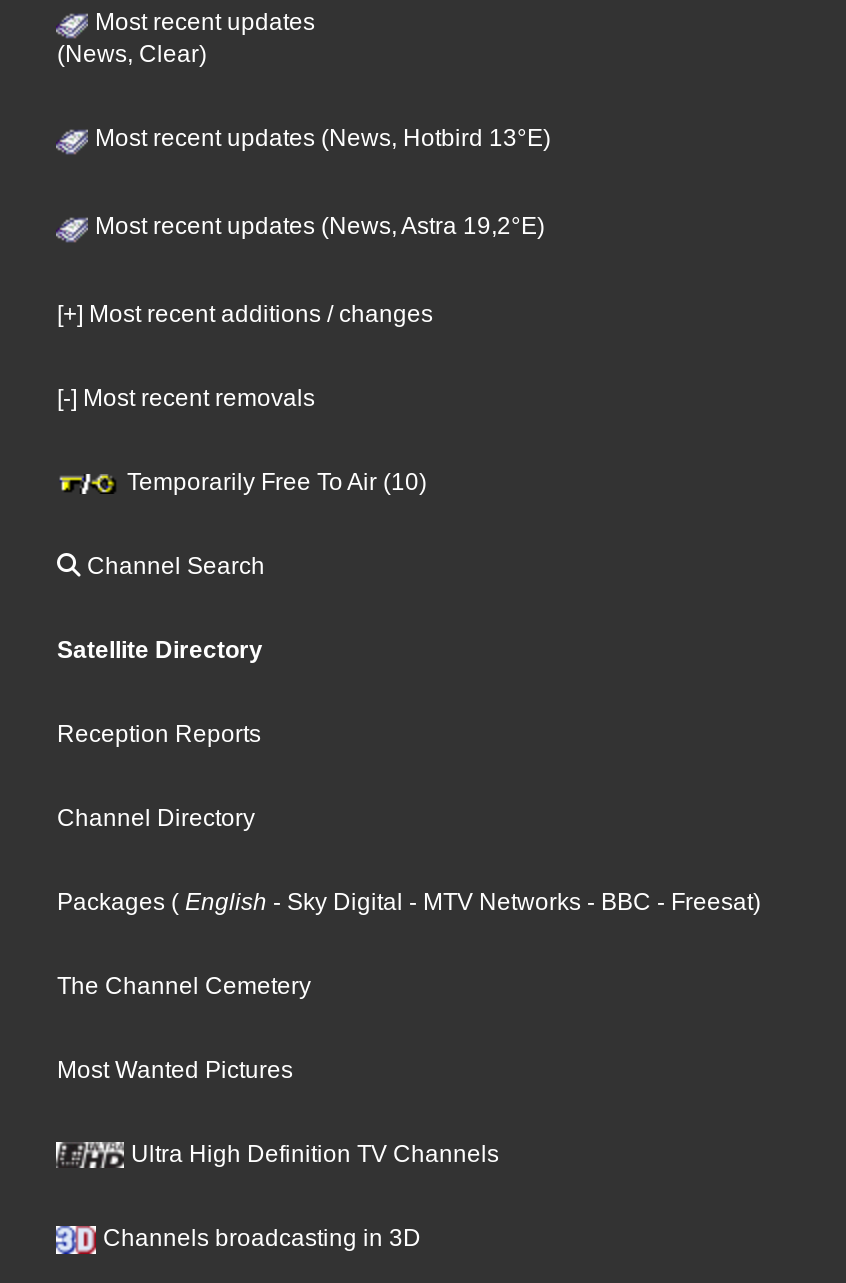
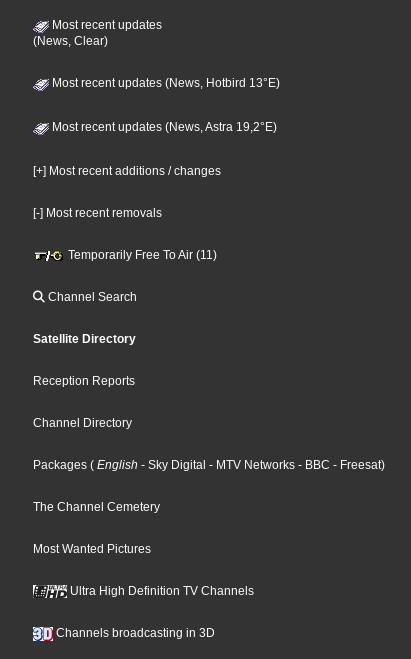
[121,468,427,496] Temporarily Free To Air (10) -> [65,248,217,262] Temporarily Free To Air (11)

